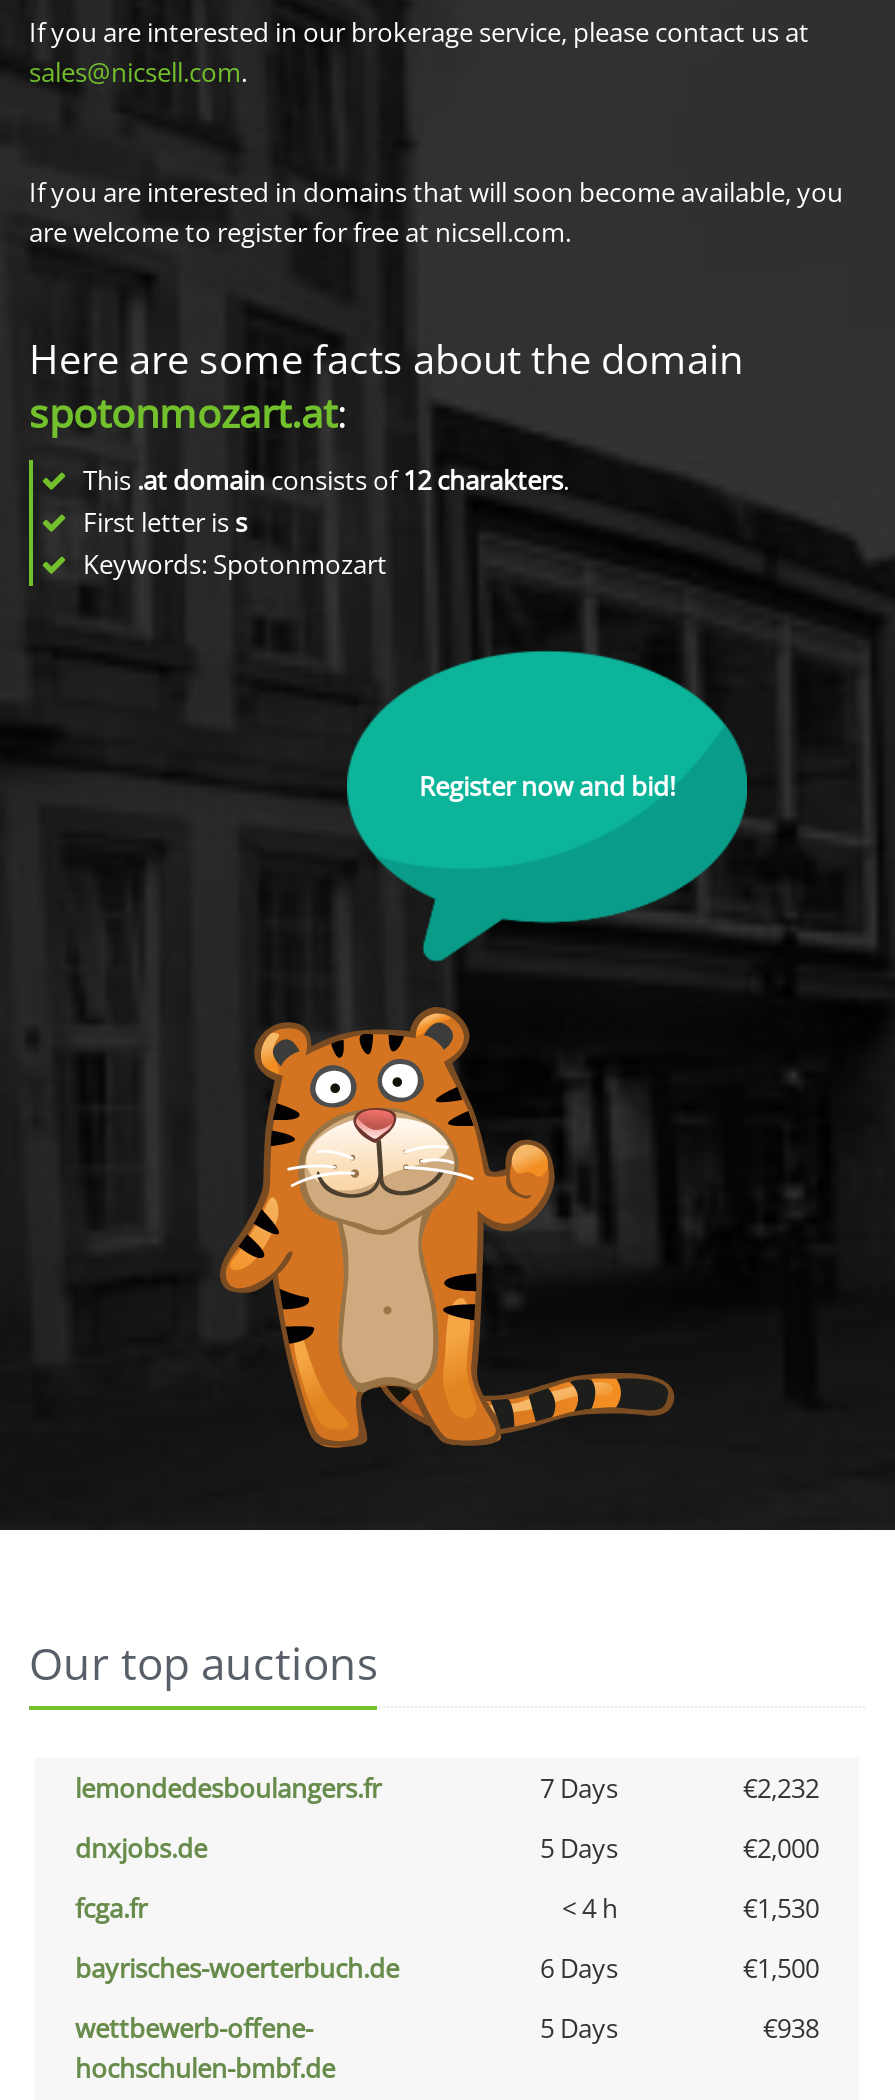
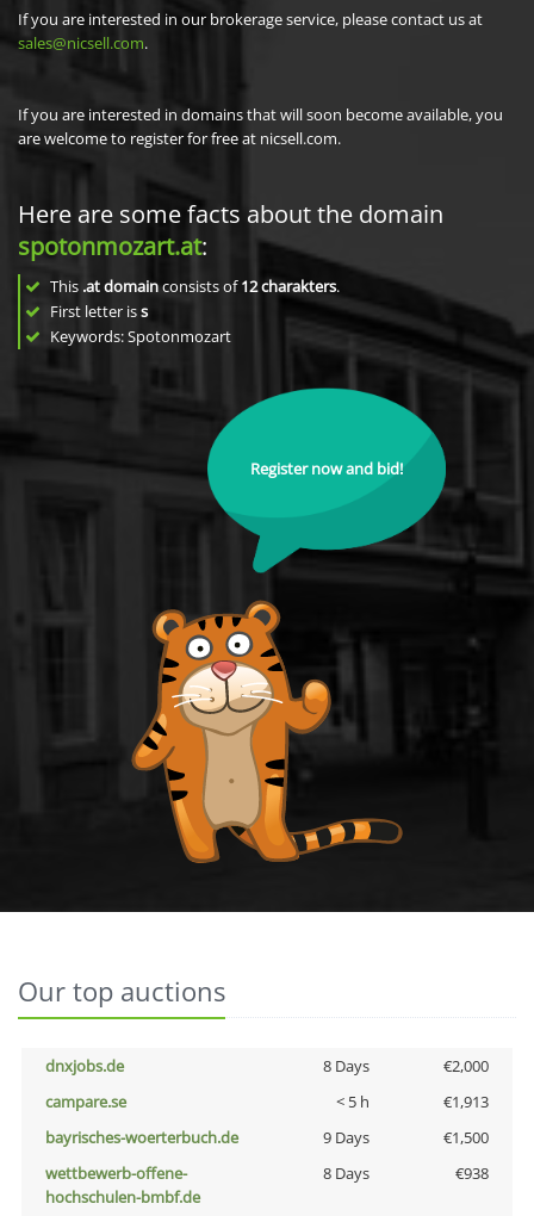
[75,1770,819,1806] lemondedesboulangers.fr | 7 Days | €2,232 -> none
[540,1830,618,1866] 5 Days -> [322,1055,369,1077] 8 Days
[75,1890,819,1926] fcga.fr | < 4 h | €1,530 -> [45,1091,489,1112] campare.se | < 5 h | €1,913
[540,1950,618,1986] 6 Days -> [322,1127,369,1148] 9 Days
[540,2010,618,2046] 5 Days -> [322,1162,369,1184] 8 Days

